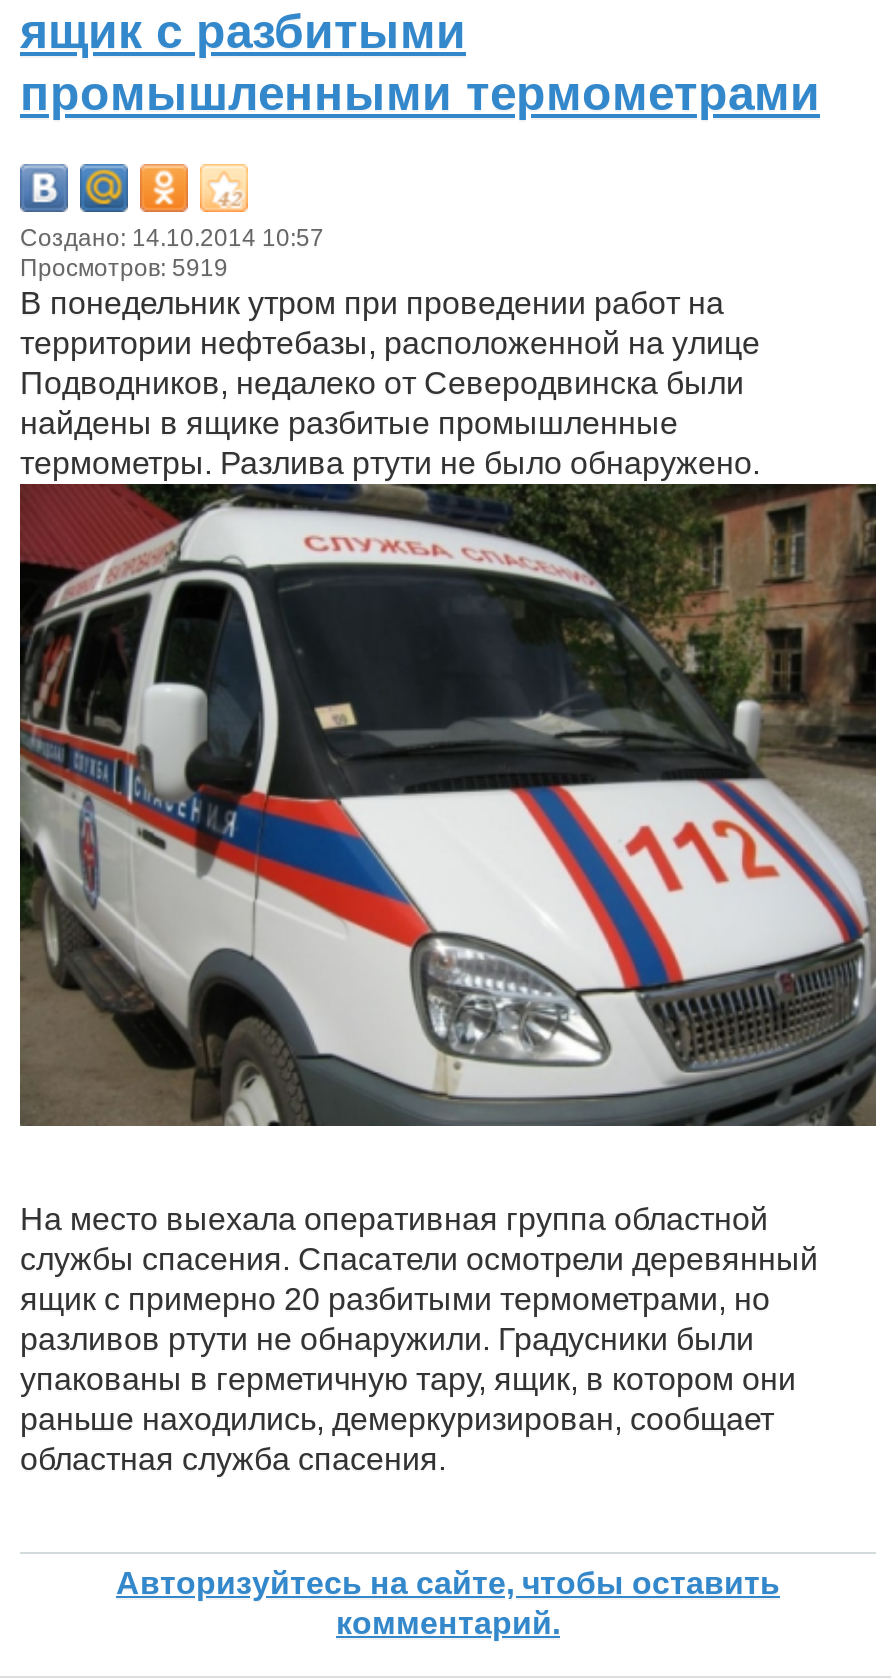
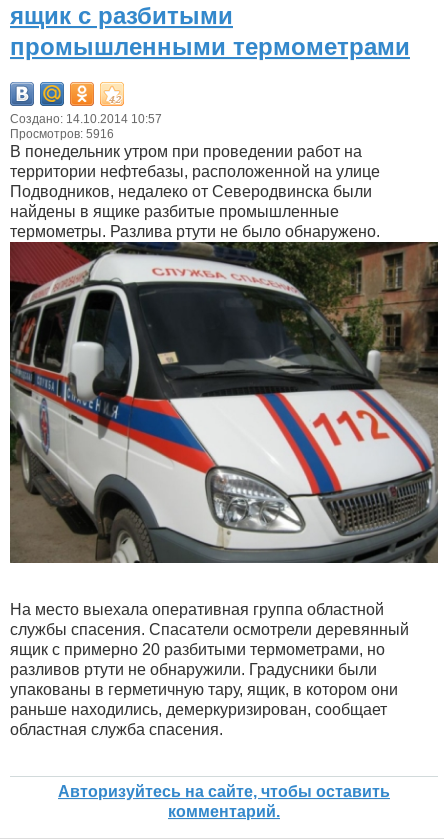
[20,255,228,283] Просмотров: 5919 -> [10,127,114,141] Просмотров: 5916

